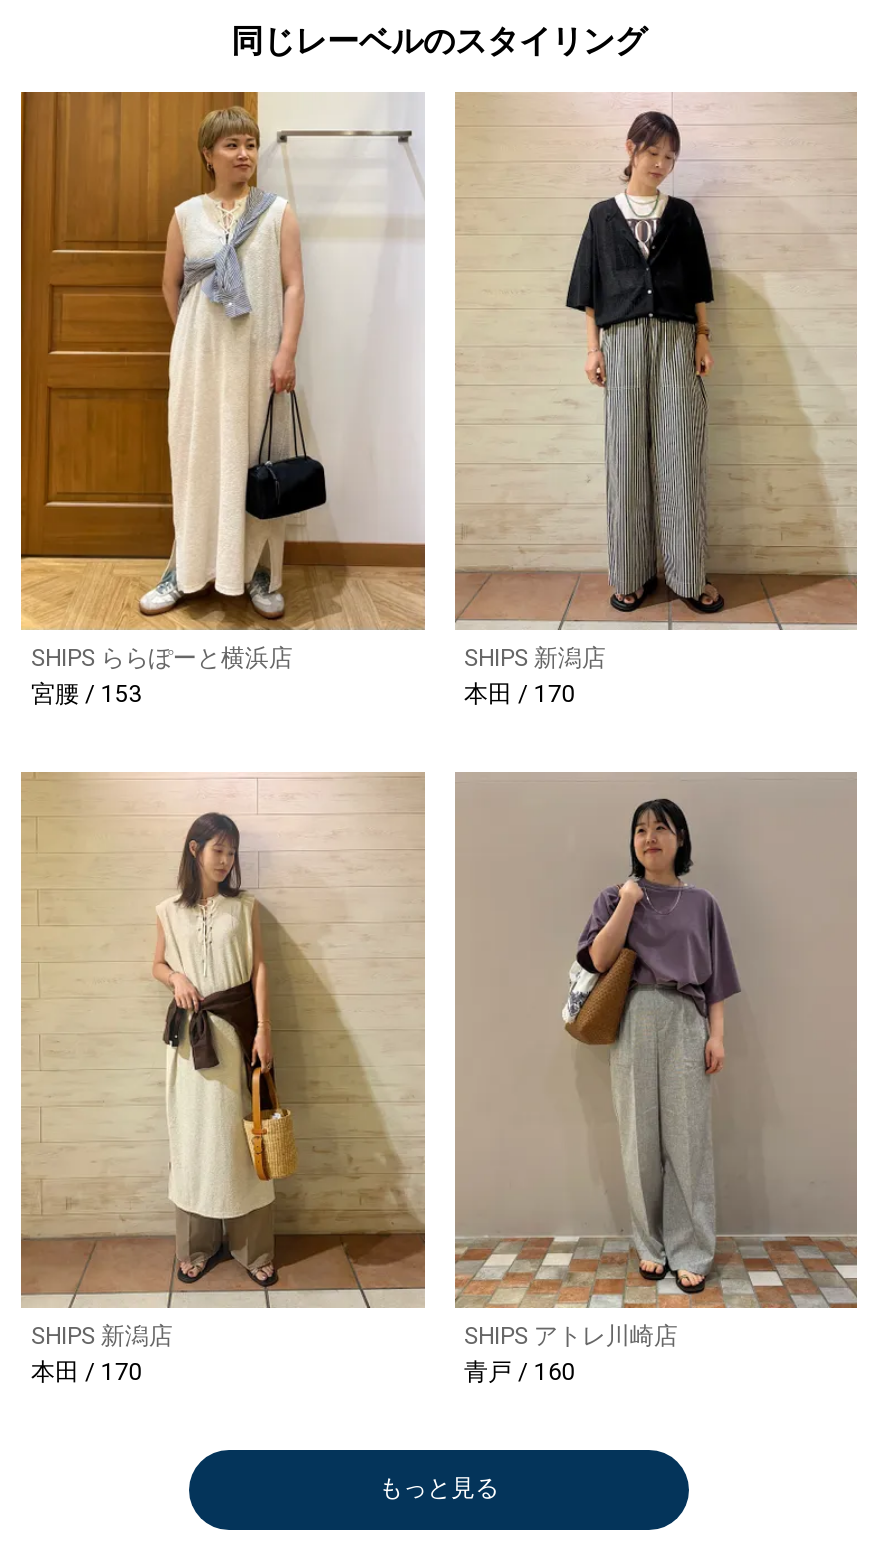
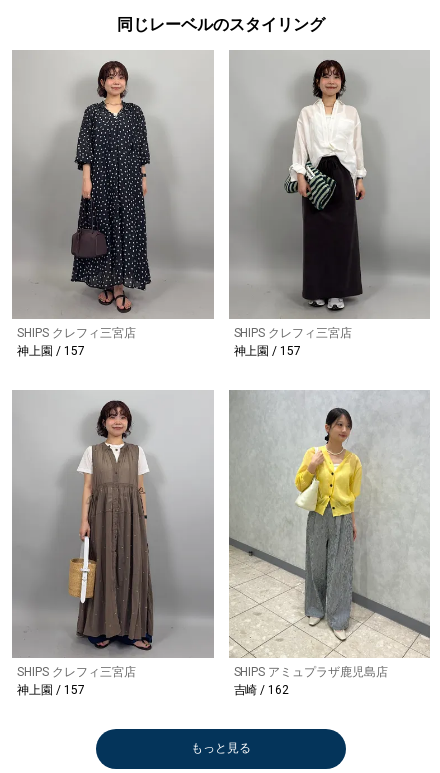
[19,90,425,708] [image] | SHIPS ららぽーと横浜店 | 宮腰 / 153 -> [12,50,214,358] [image] | SHIPS クレフィ三宮店 | 神上園 / 157
[455,94,857,708] [image] | SHIPS 新潟店 | 本田 / 170 -> [229,51,429,358] [image] | SHIPS クレフィ三宮店 | 神上園 / 157
[21,772,425,1387] [image] | SHIPS 新潟店 | 本田 / 170 -> [12,391,214,697] [image] | SHIPS クレフィ三宮店 | 神上園 / 157
[455,774,857,1387] [image] | SHIPS アトレ川崎店 | 青戸 / 160 -> [229,391,429,697] [image] | SHIPS アミュプラザ鹿児島店 | 吉崎 / 162

